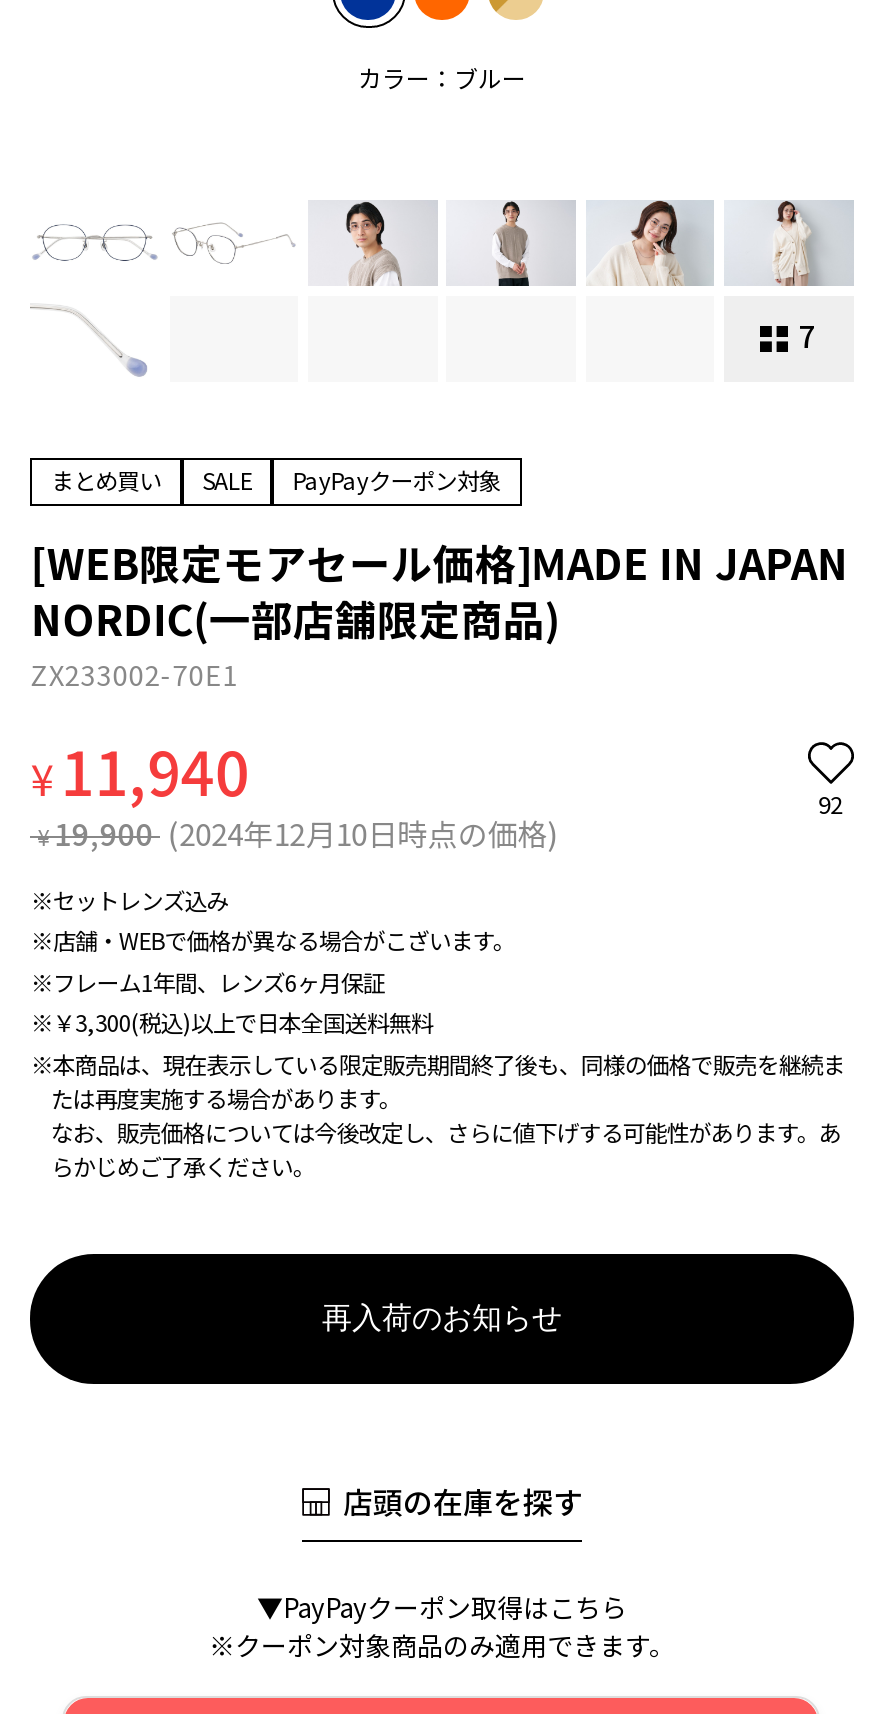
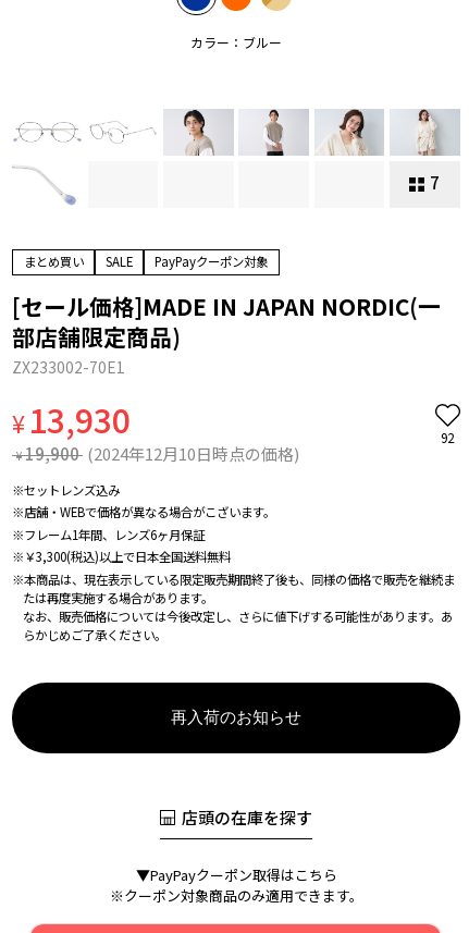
[31,532,849,648] [WEB限定モアセール価格]MADE IN JAPAN | NORDIC(一部店舗限定商品) -> [12,289,441,353] [セール価格]MADE IN JAPAN NORDIC(一 | 部店舗限定商品)
[31,727,249,815] ¥ 11,940 -> [12,396,131,444] ¥ 13,930

